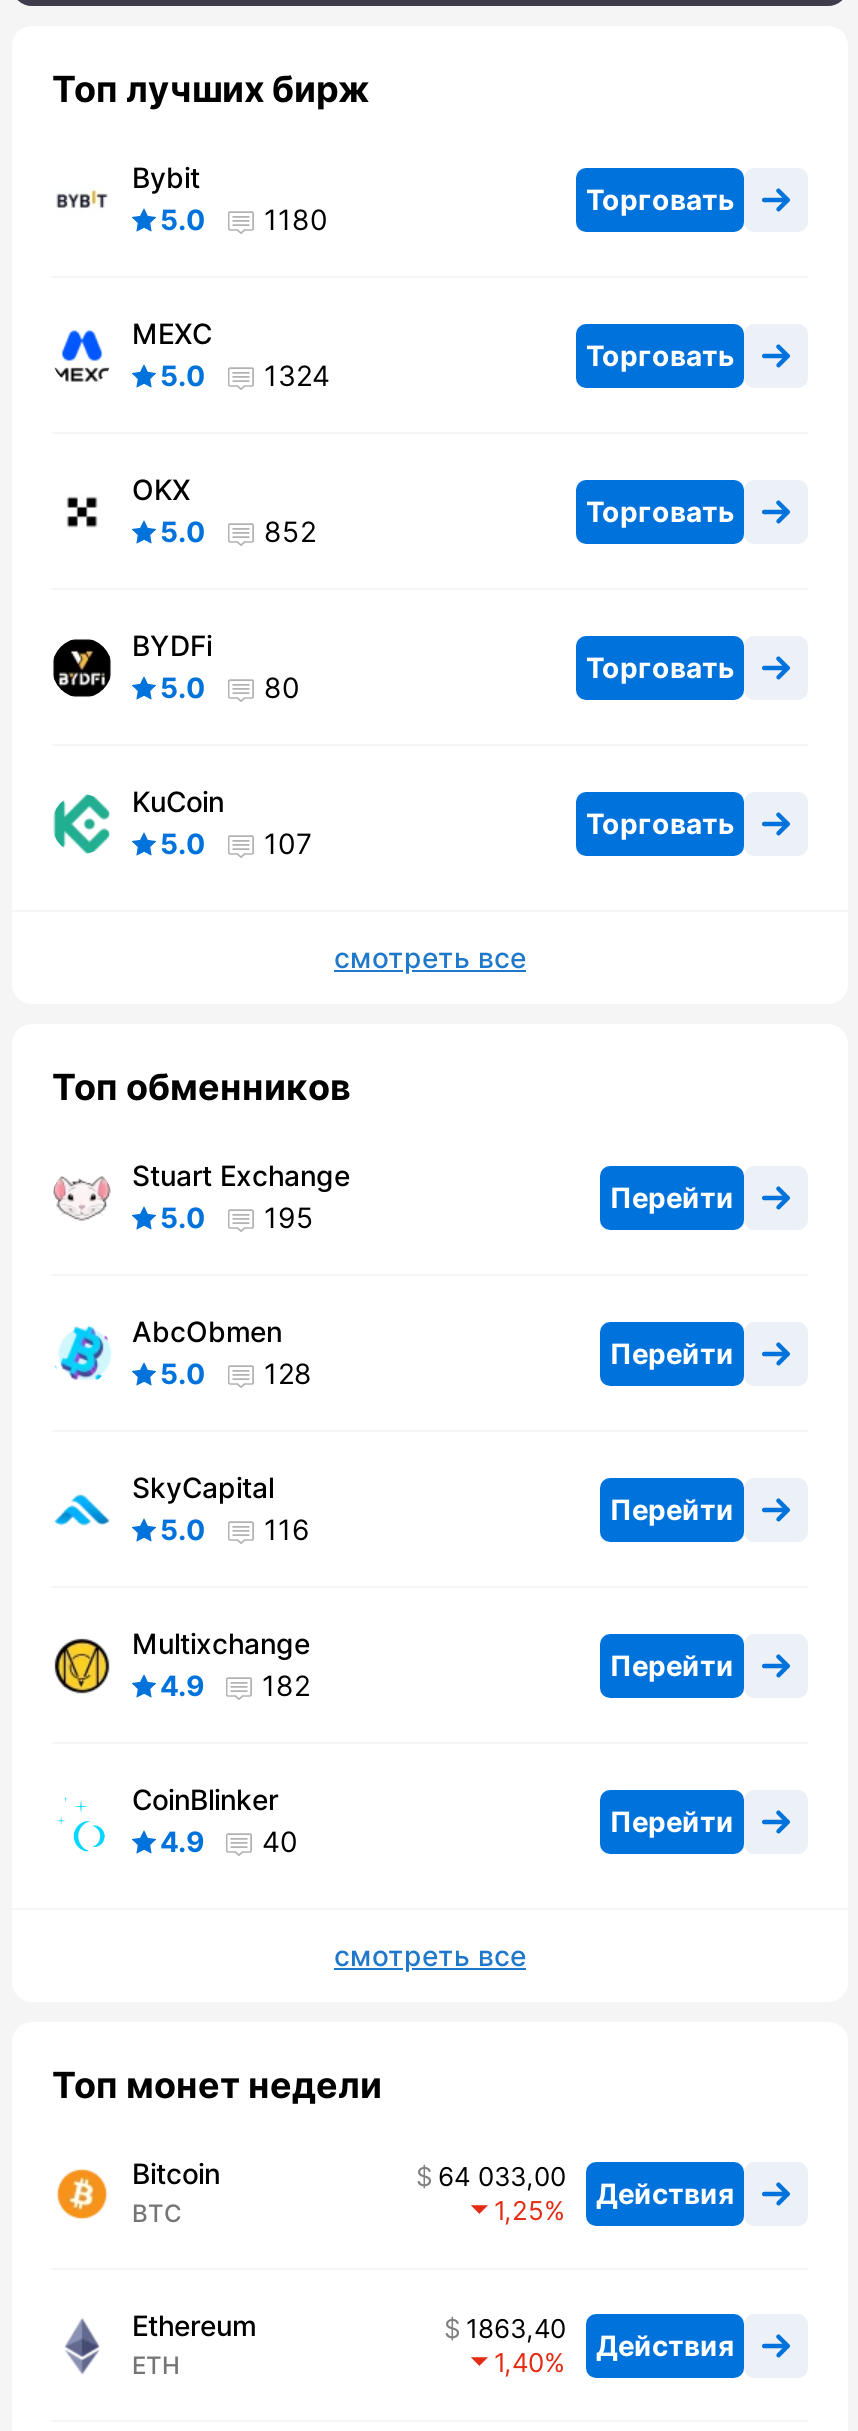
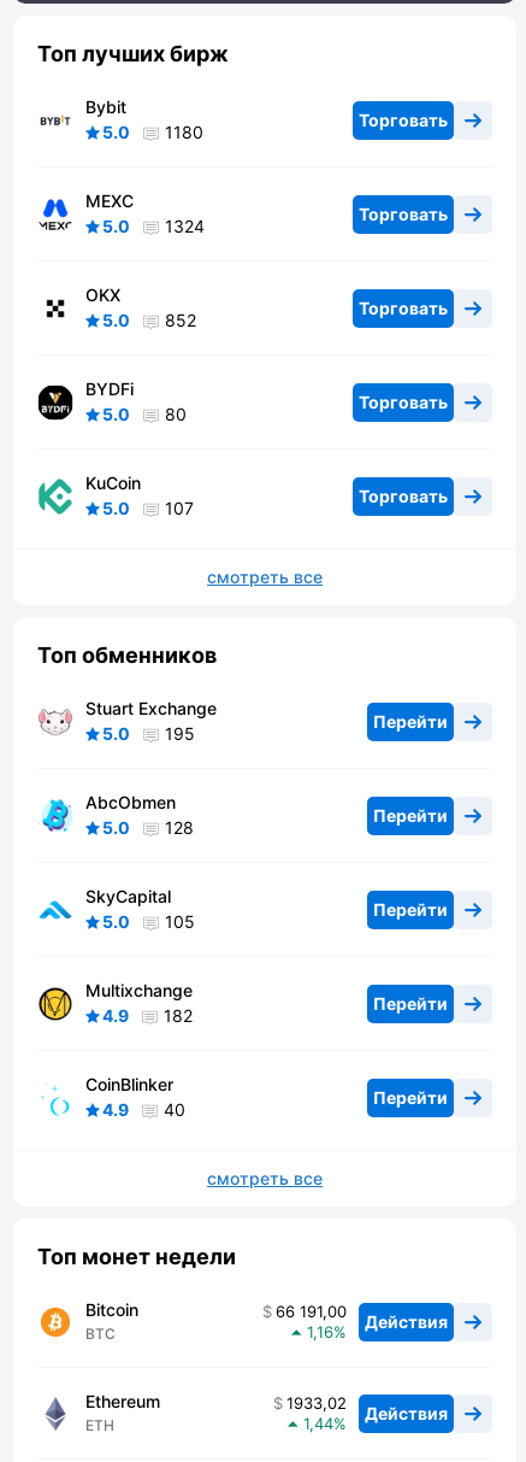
[160,1513,310,1547] 5.0 116 -> [102,912,195,932] 5.0 105
[438,2161,734,2210] 64 033,00 Действия -> [276,1302,448,1332] 66 191,00 Действия
[494,2195,544,2227] 1,25 -> [307,1323,333,1342] 1,16
[466,2313,734,2362] 1863,40 Действия -> [286,1394,448,1423] 1933,02 Действия
[494,2347,544,2379] 1,40 -> [303,1414,333,1434] 1,44

